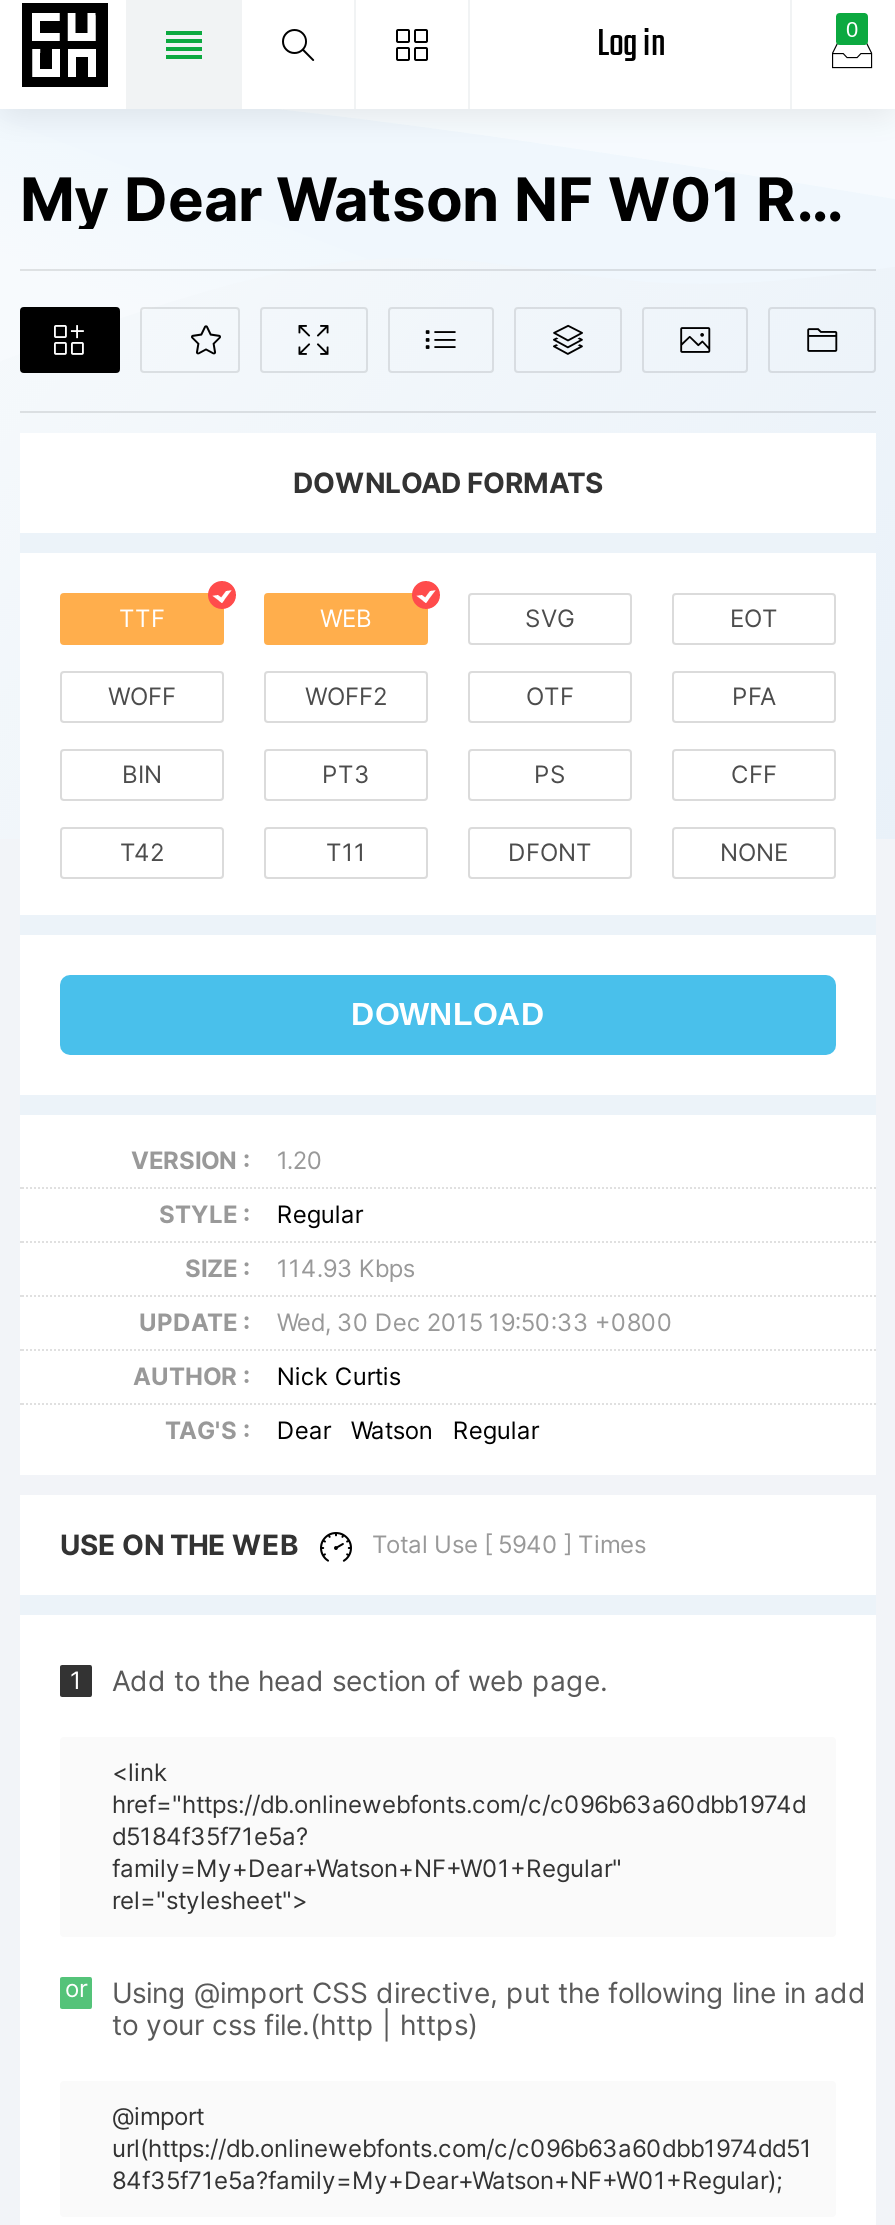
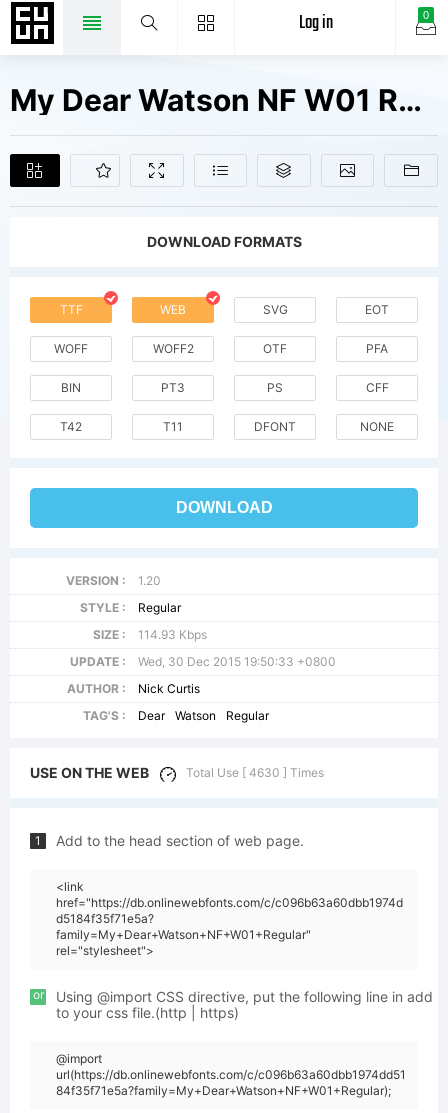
[372,1529,646,1559] Total Use [ 5940 ] Times -> [186,765,324,780] Total Use [ 4630 ] Times

